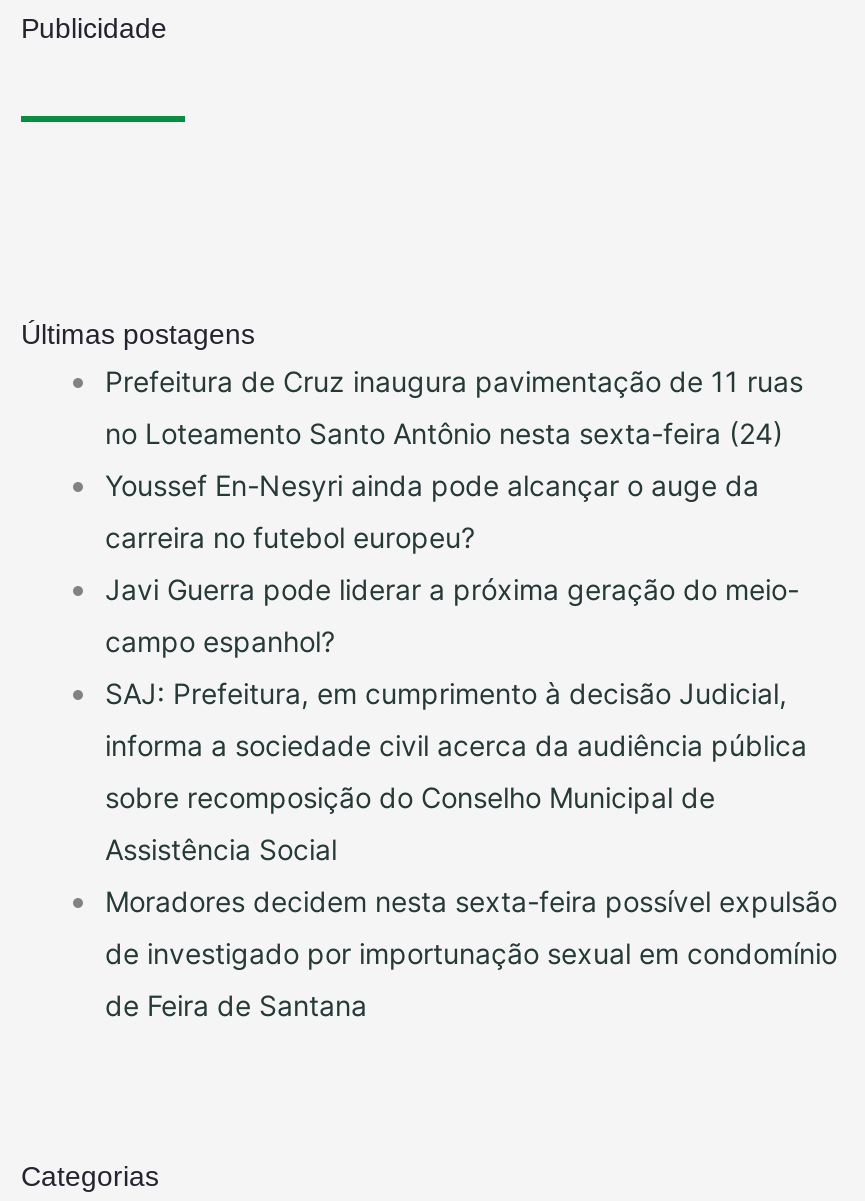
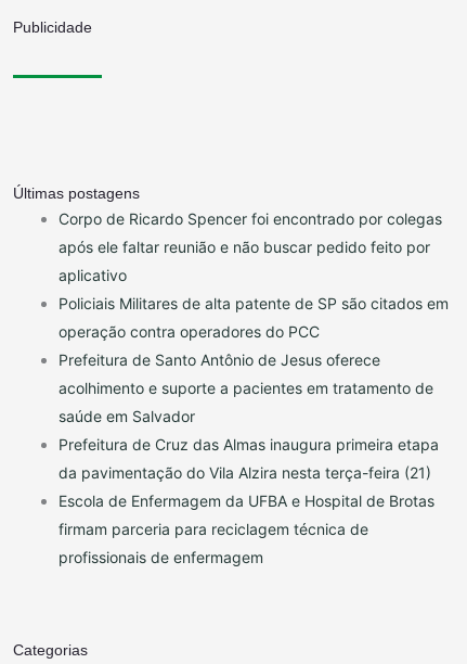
[105,364,803,398] Prefeitura de Cruz inaugura pavimentação de 11 ruas -> [59,210,442,228] Corpo de Ricardo Spencer foi encontrado por colegas
[105,416,783,450] no Loteamento Santo Antônio nesta sexta-feira (24) -> [59,238,430,256] após ele faltar reunião e não buscar pedido feito por
[105,468,759,502] Youssef En-Nesyri ainda pode alcançar o auge da -> [59,266,127,284] aplicativo
[105,520,475,554] carreira no futebol europeu? -> [59,294,449,313] Policiais Militares de alta patente de SP são citados em
[105,572,799,606] Javi Guerra pode liderar a próxima geração do meio- -> [59,322,320,341] operação contra operadores do PCC
[105,624,335,658] campo espanhol? -> [59,351,380,369] Prefeitura de Santo Antônio de Jesus oferece
[105,676,787,710] SAJ: Prefeitura, em cumprimento à decisão Judicial, -> [59,379,433,397] acolhimento e suporte a pacientes em tratamento de
[105,728,807,762] informa a sociedade civil acerca da audiência pública -> [59,407,195,426] saúde em Salvador
[105,780,715,814] sobre recomposição do Conselho Municipal de -> [59,435,439,454] Prefeitura de Cruz das Almas inaugura primeira etapa
[105,832,337,866] Assistência Social -> [59,463,431,482] da pavimentação do Vila Alzira nesta terça-feira (21)
[105,884,837,918] Moradores decidem nesta sexta-feira possível expulsão -> [59,492,434,510] Escola de Enfermagem da UFBA e Hospital de Brotas
[105,936,837,970] de investigado por importunação sexual em condomínio -> [59,520,368,538] firmam parceria para reciclagem técnica de
[105,988,367,1022] de Feira de Santana -> [59,548,263,567] profissionais de enfermagem

